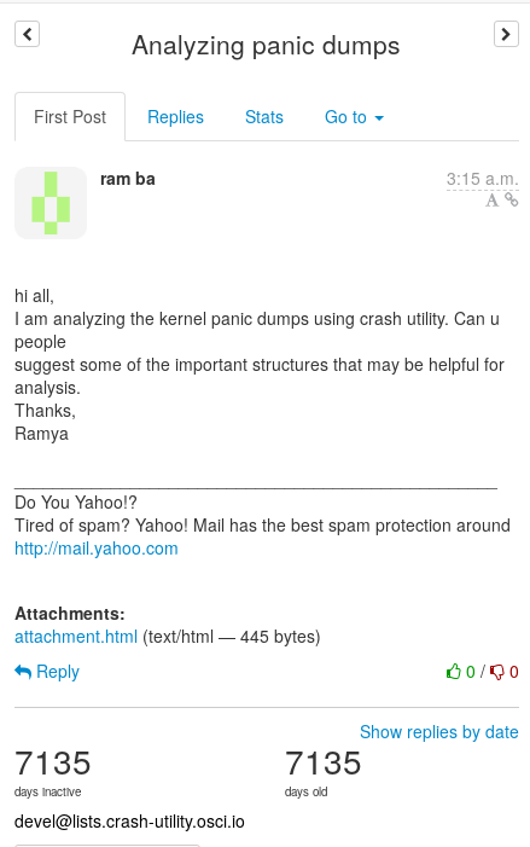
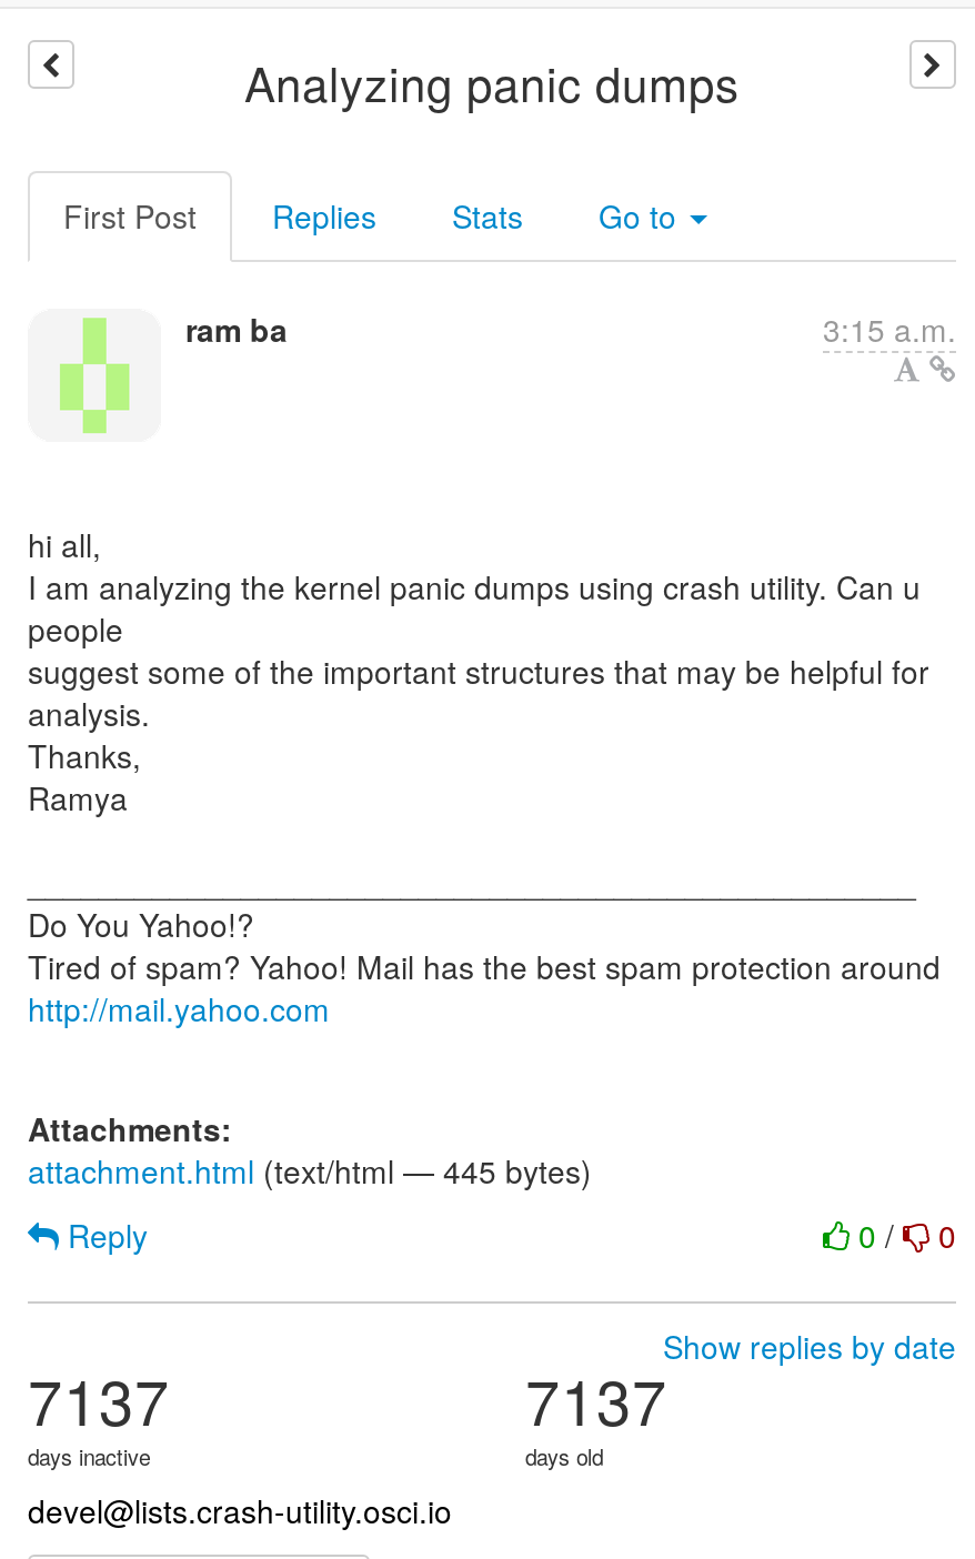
[14,736,92,784] 7135 -> [28,1355,170,1444] 7137
[285,736,362,784] 7135 -> [525,1355,667,1444] 7137

